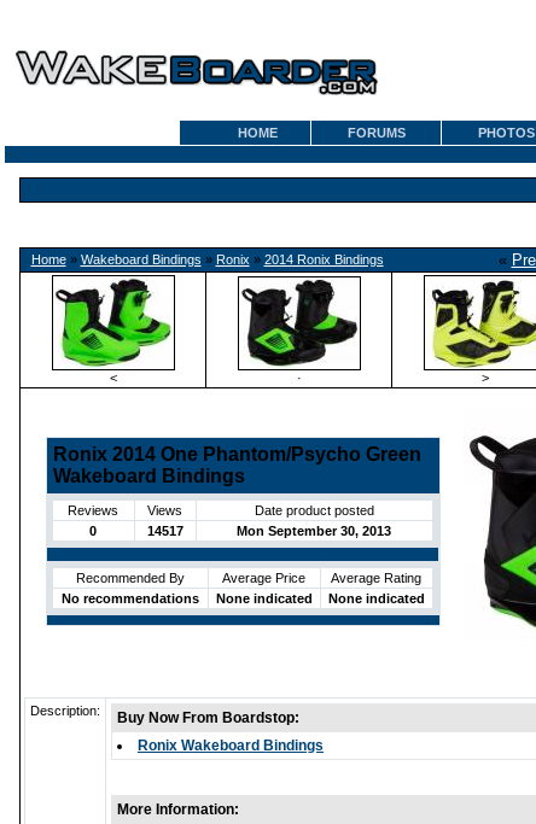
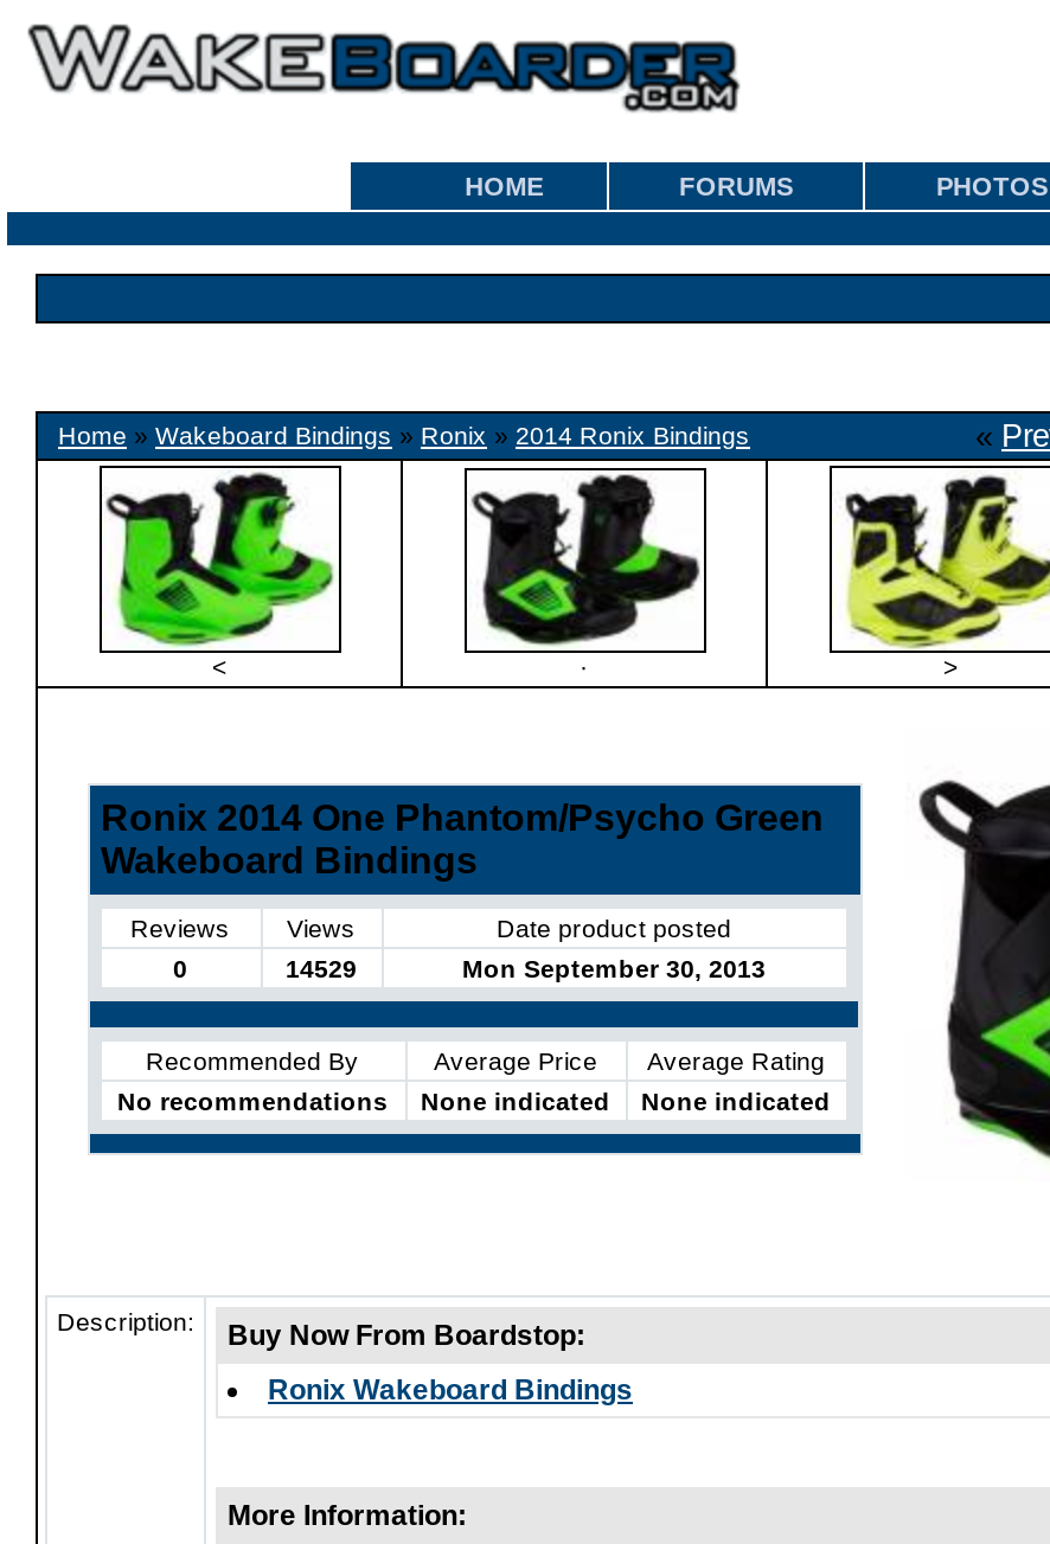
[147,524,183,538] 14517 -> [286,954,357,982] 14529

